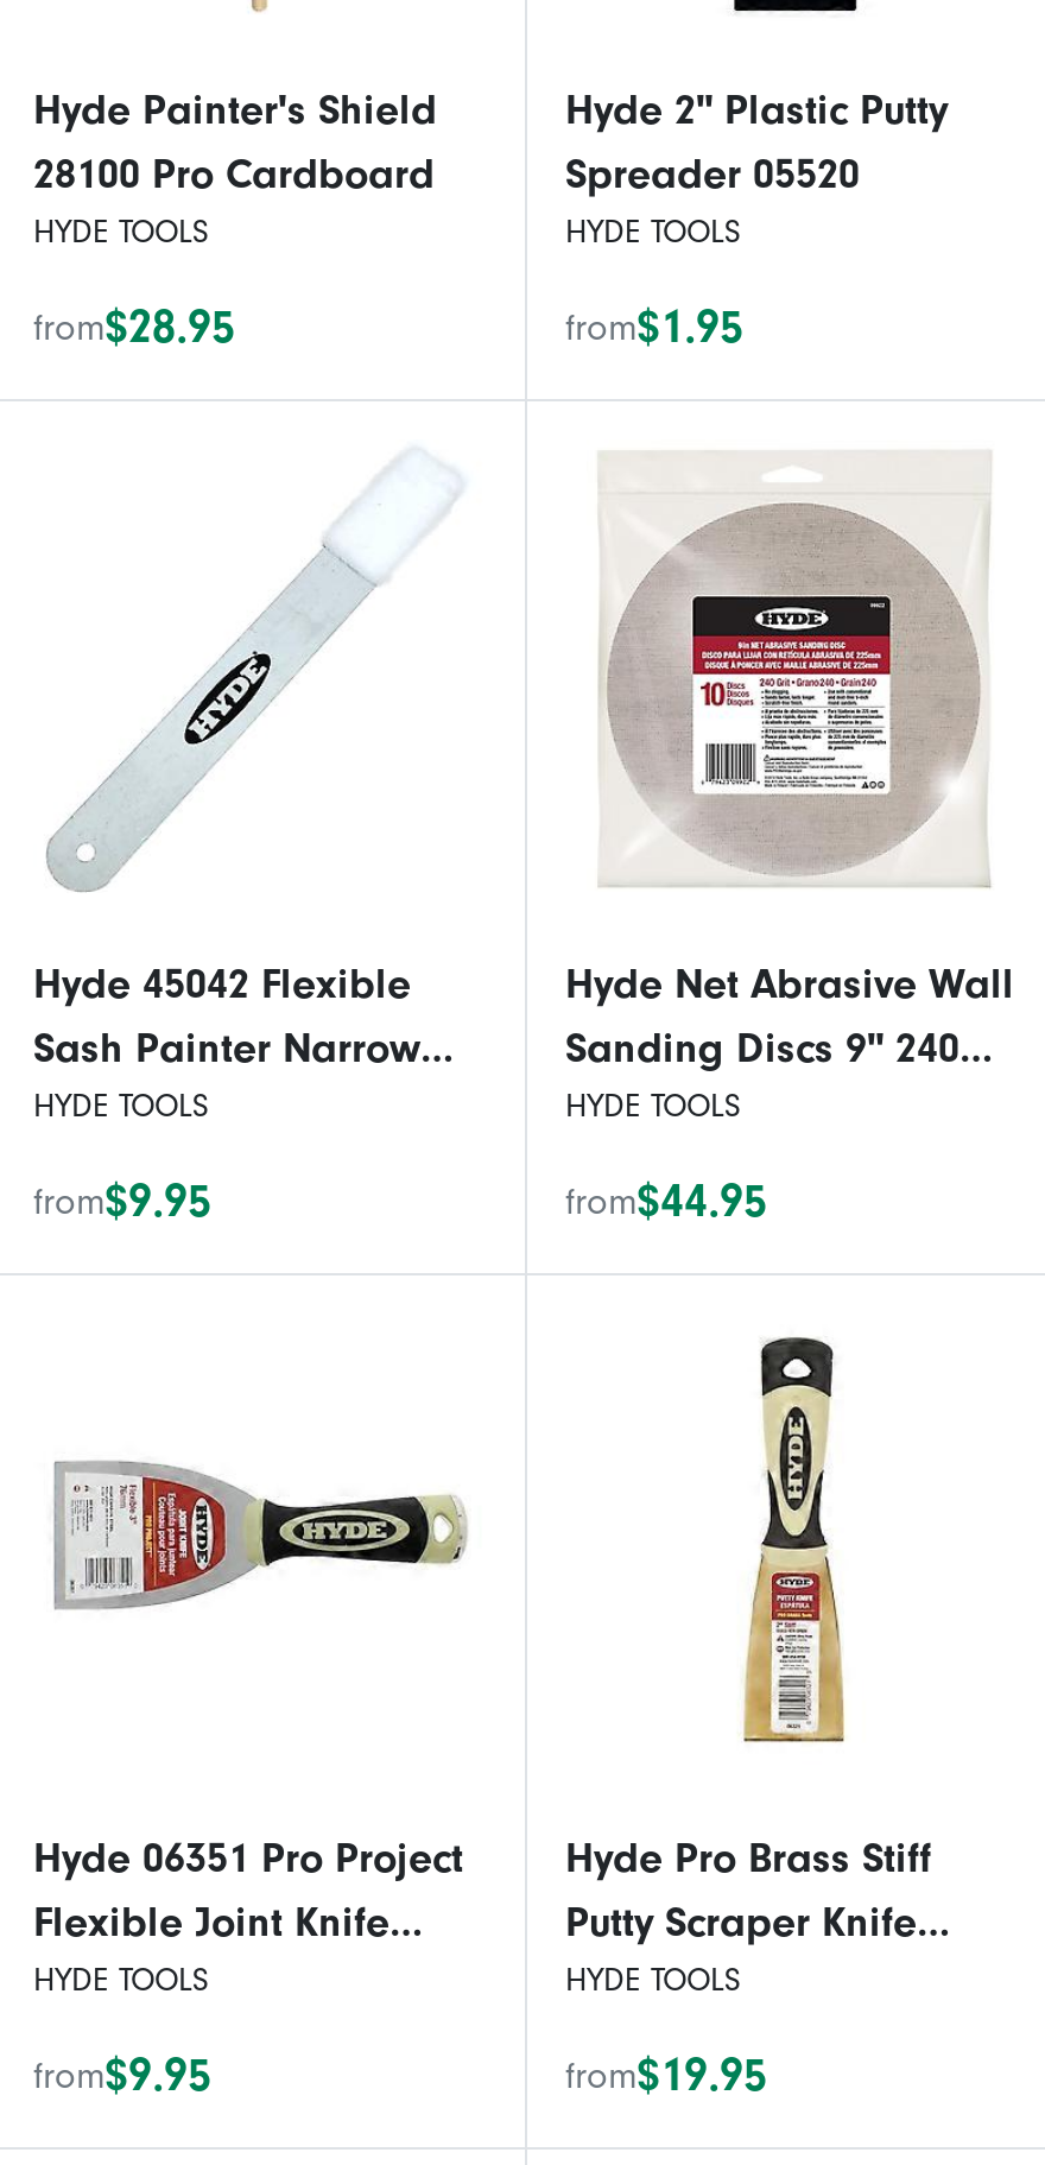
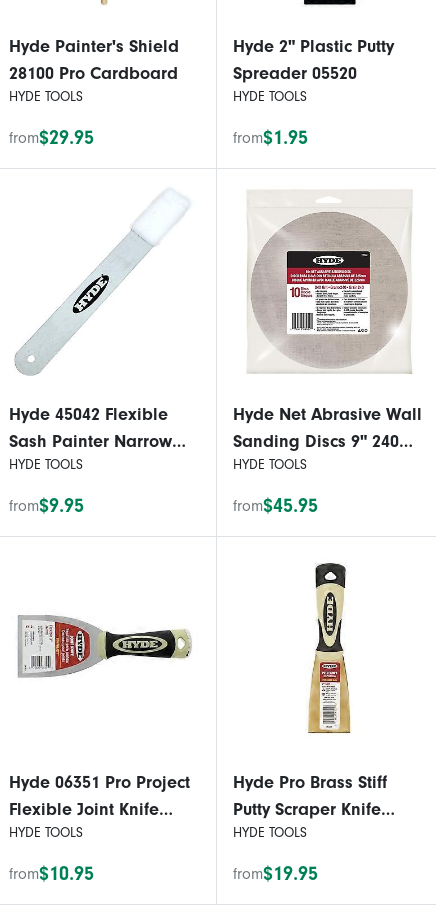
[33,299,235,354] from$28.95 -> [9,126,94,149] from$29.95
[565,1173,767,1228] from$44.95 -> [233,494,318,517] from$45.95
[33,2047,211,2102] from$9.95 -> [9,862,94,885] from$10.95

